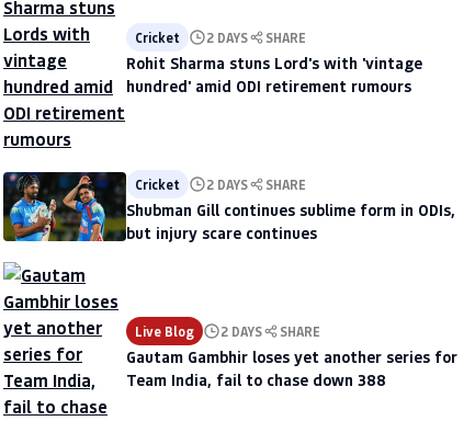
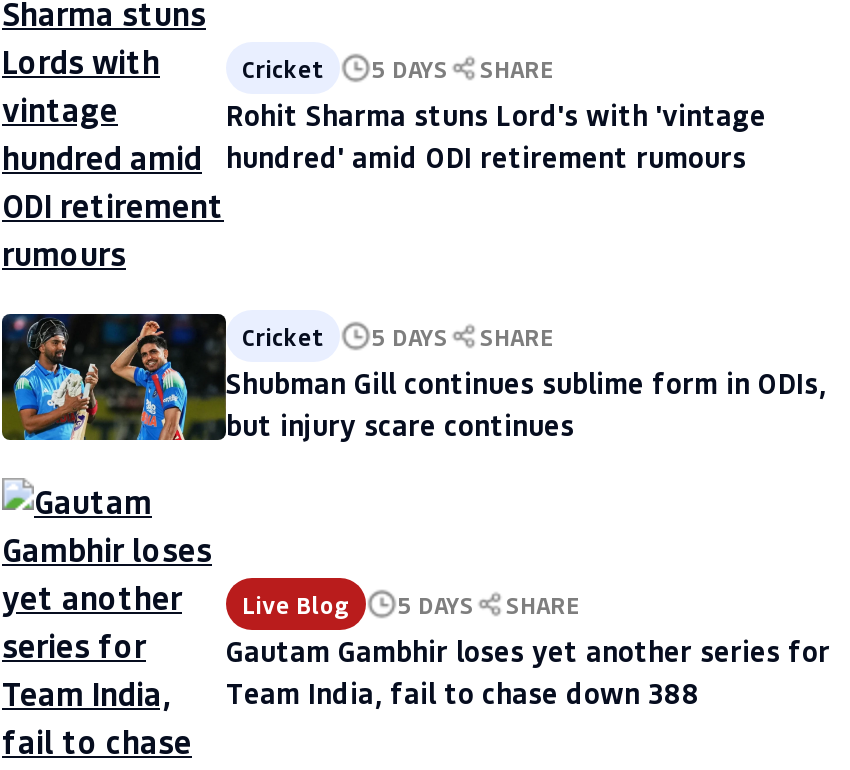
[135,28,306,46] Cricket 2 DAYS SHARE -> [242,52,554,84] Cricket 5 DAYS SHARE
[135,175,306,193] Cricket 2 DAYS SHARE -> [242,320,554,352] Cricket 5 DAYS SHARE
[135,322,320,340] Live Blog 2 DAYS SHARE -> [242,588,580,620] Live Blog 5 DAYS SHARE

